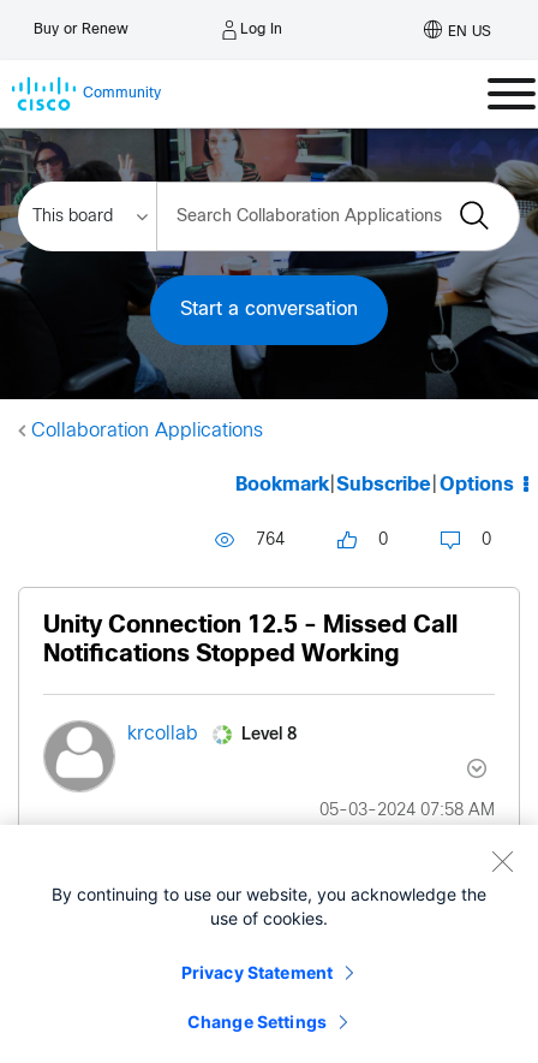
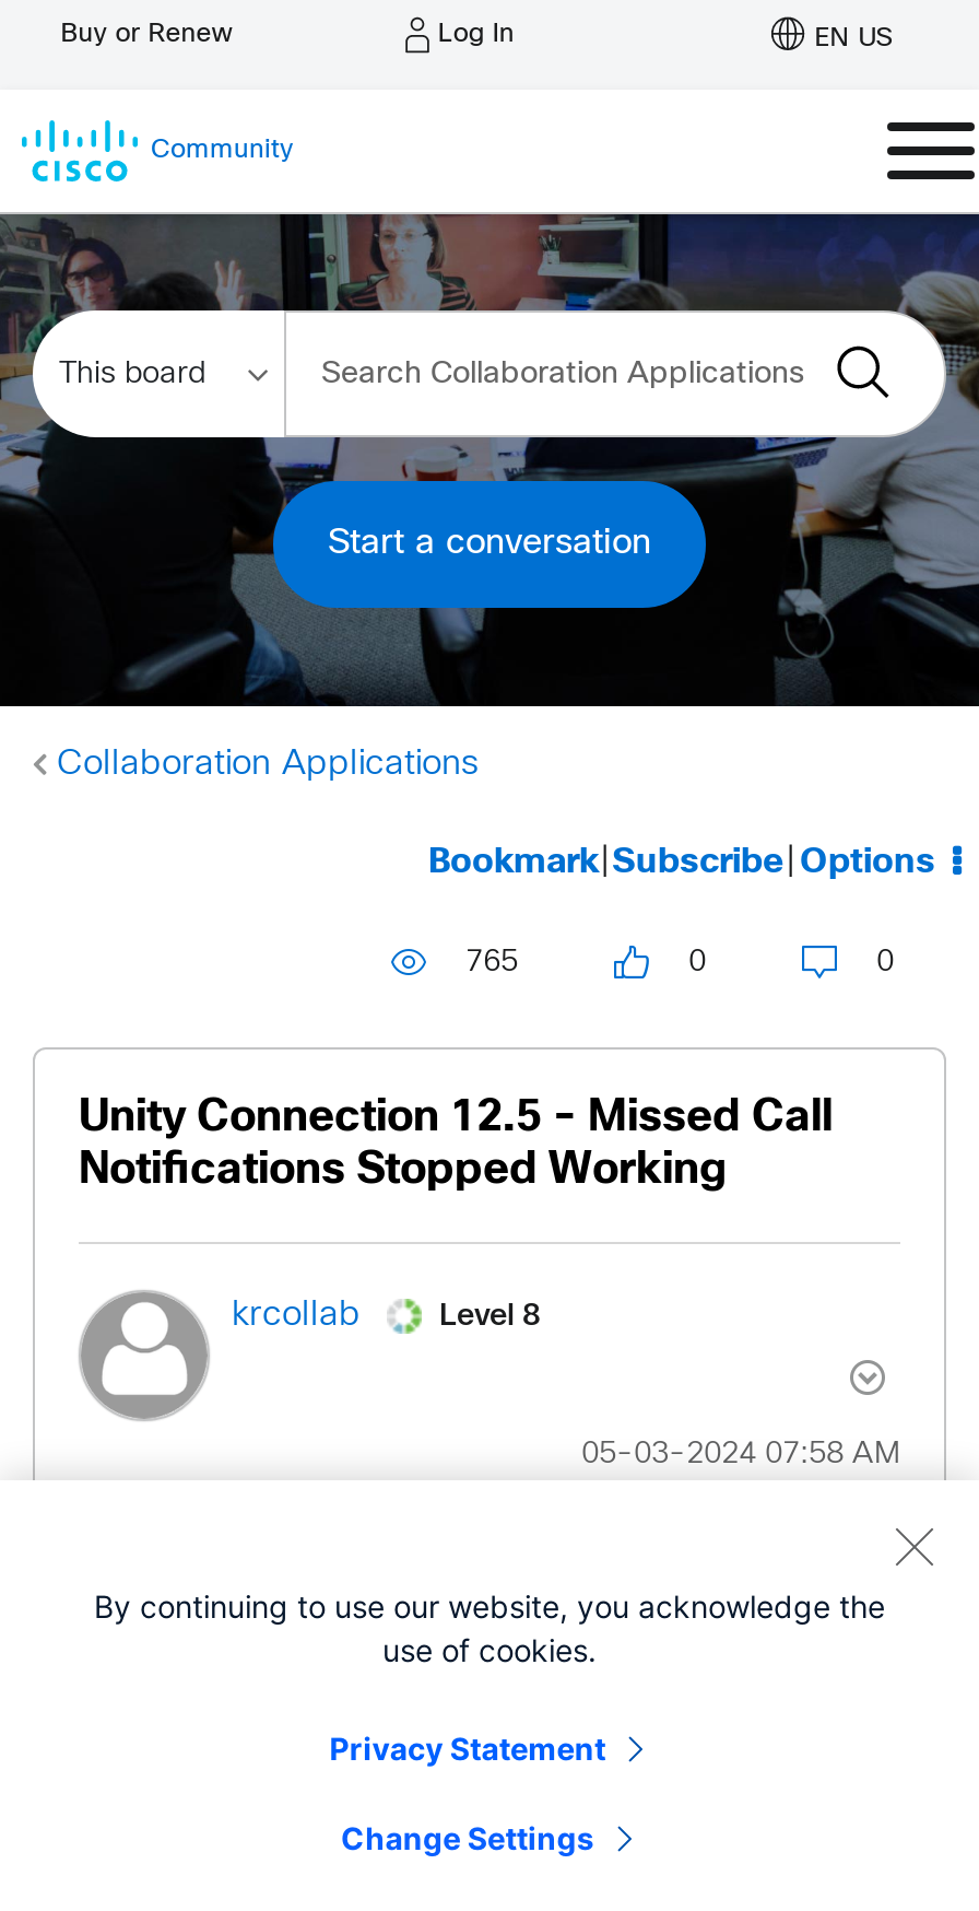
[256,533,285,548] 764 -> [465,949,518,977] 765

